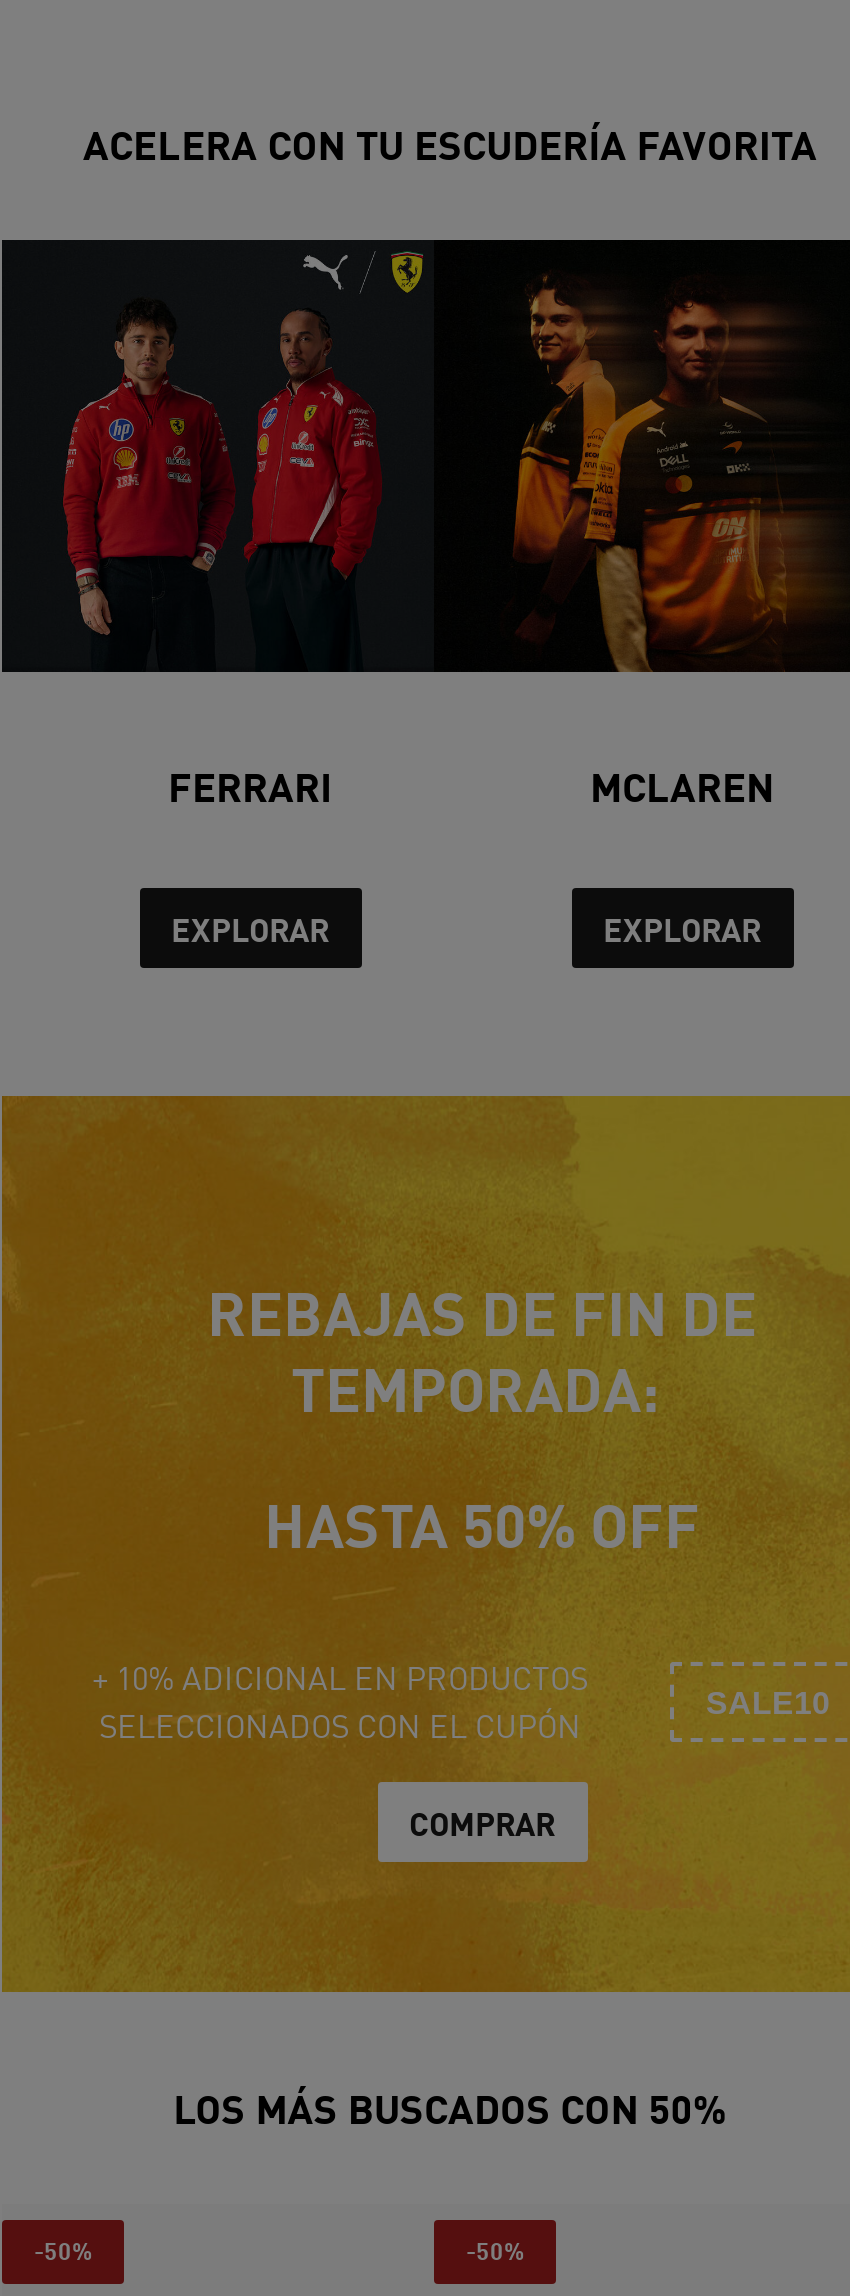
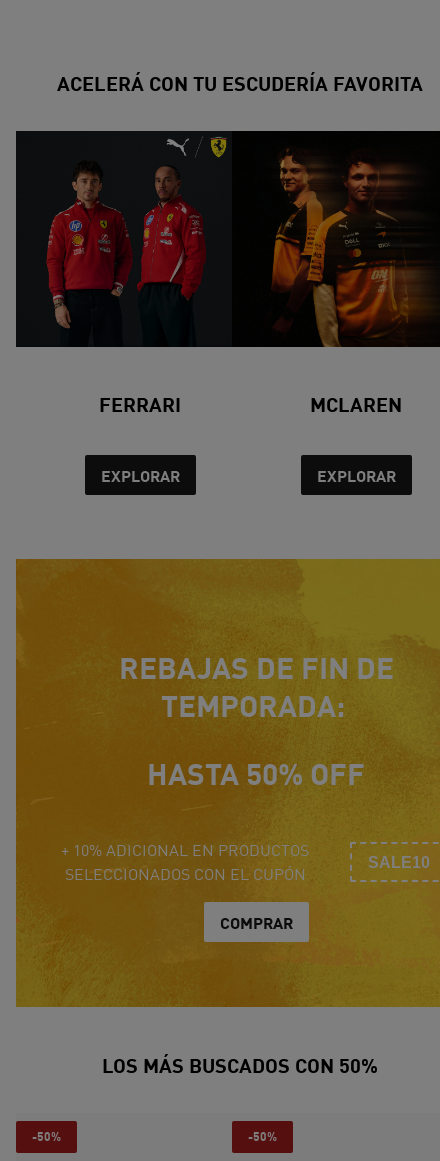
[83,121,817,169] ACELERA CON TU ESCUDERÍA FAVORITA -> [56,71,423,95] ACELERÁ CON TU ESCUDERÍA FAVORITA

